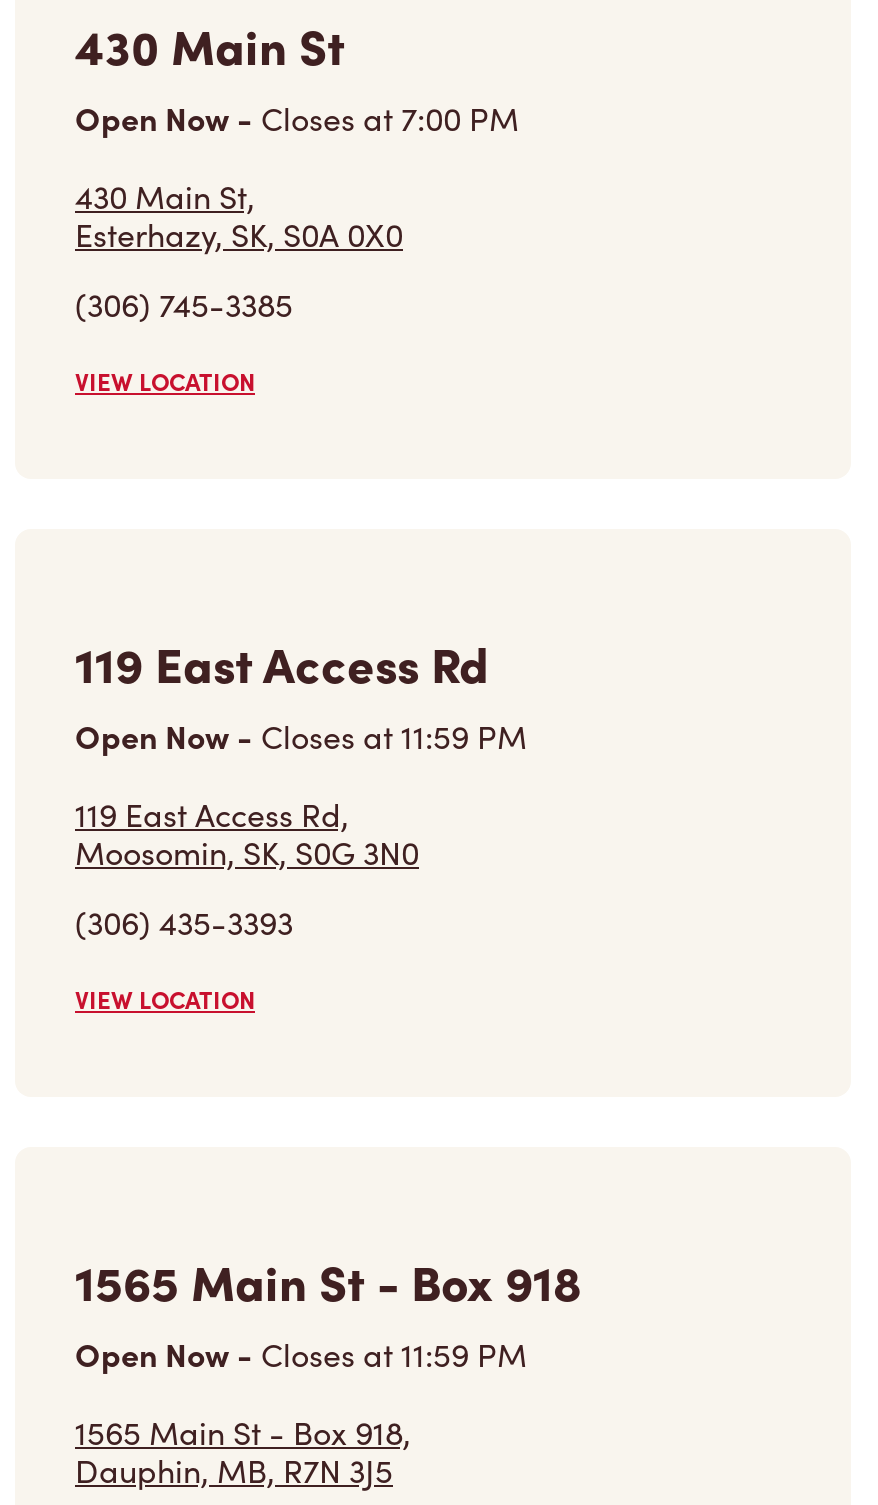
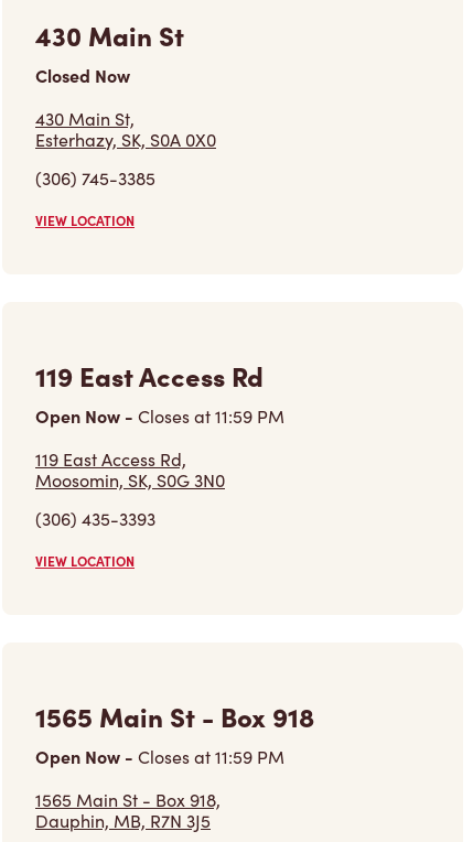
[75,96,519,140] Open Now - Closes at 7:00 PM -> [35,63,130,87] Closed Now

